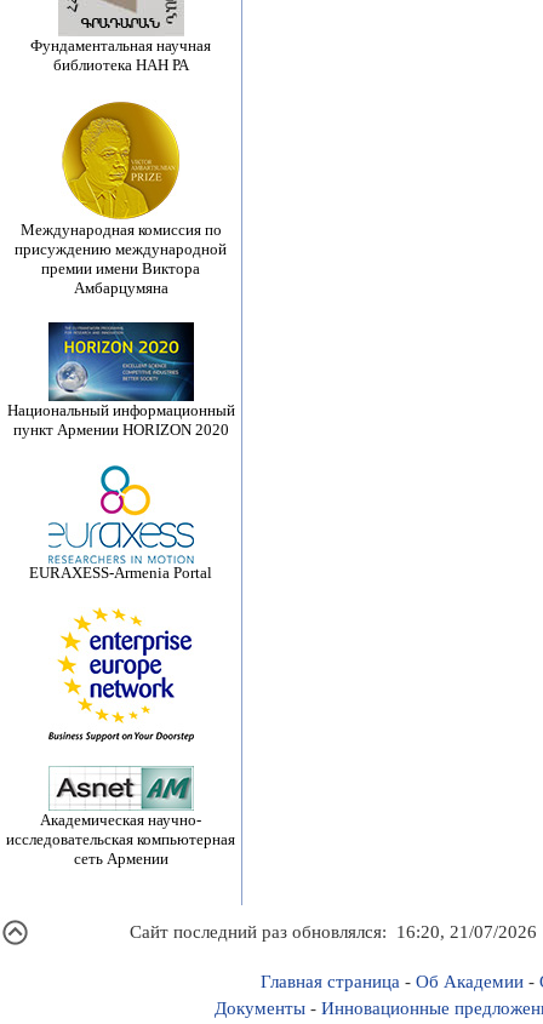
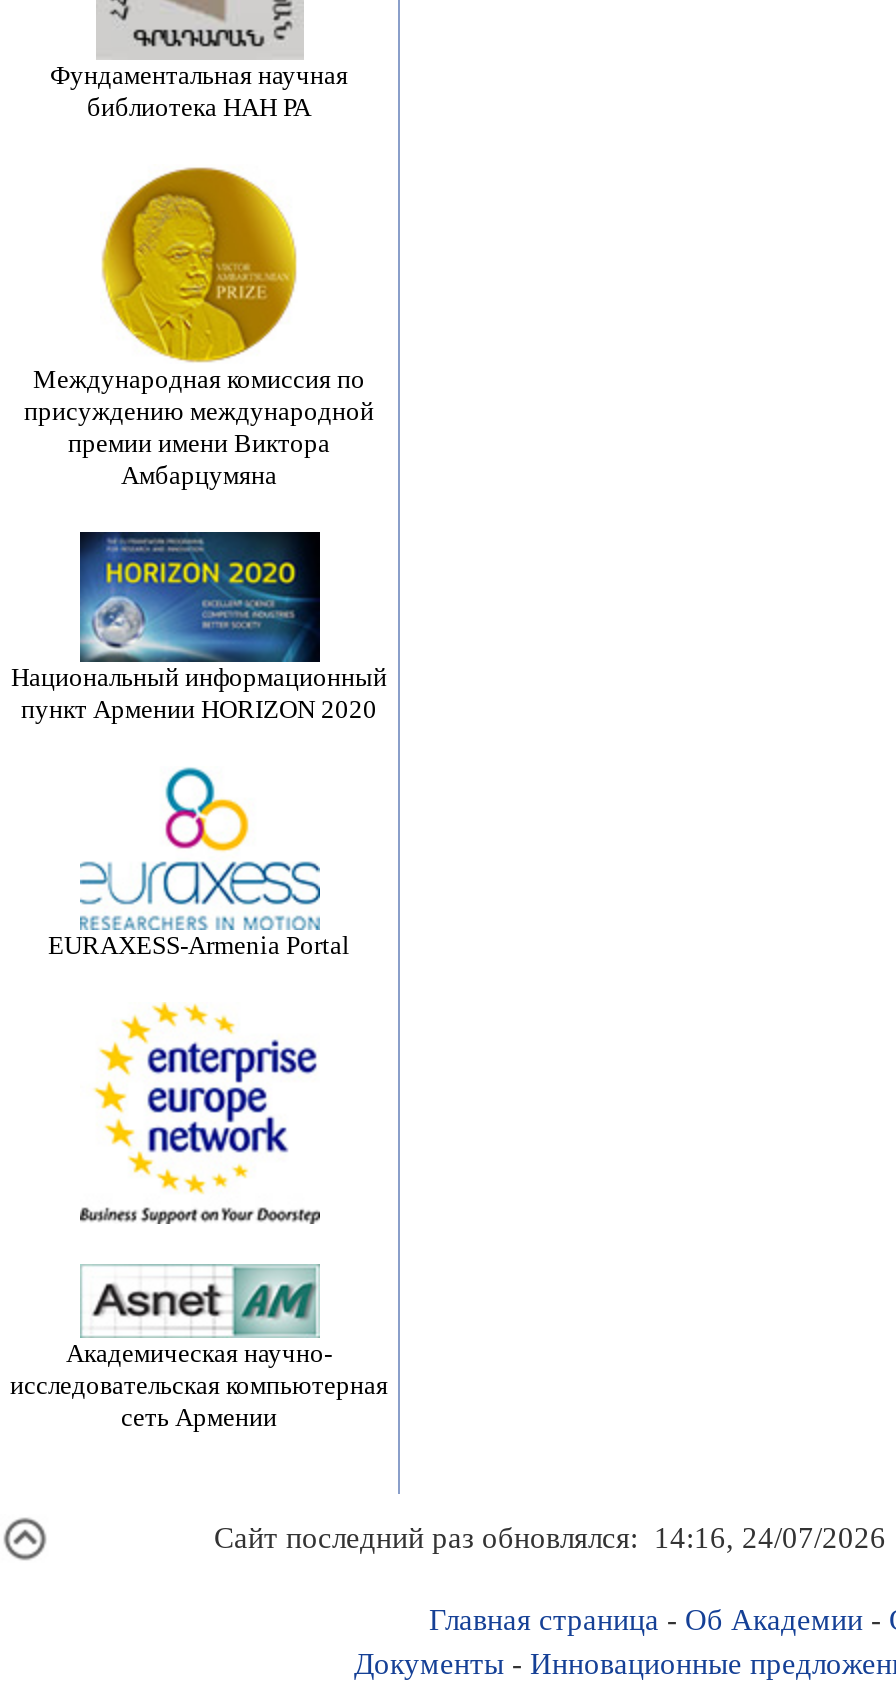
[130,922,537,942] Сайт последний раз обновлялся: 16:20, 21/07/2026 -> [214,1522,886,1554] Сайт последний раз обновлялся: 14:16, 24/07/2026

